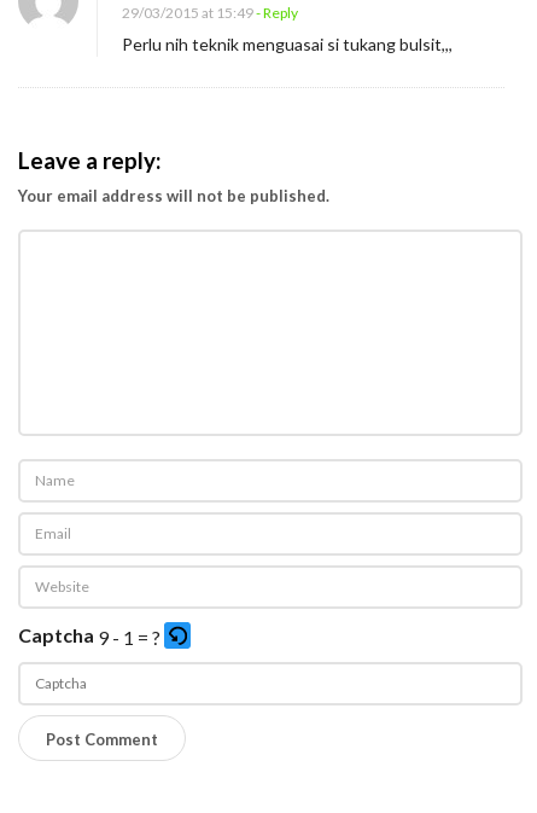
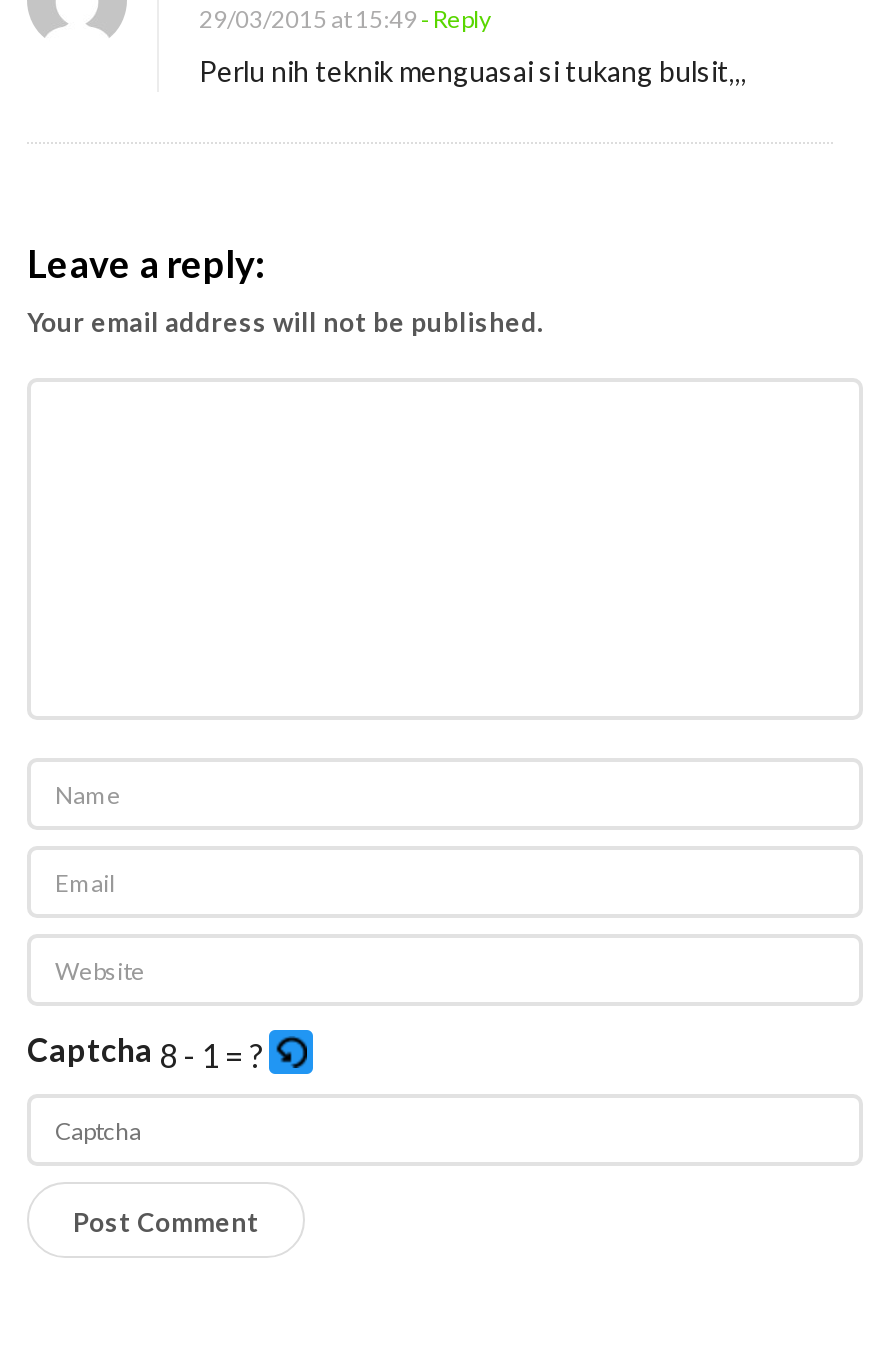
[18,623,160,649] Captcha 9 - 1 = ? -> [27,1031,263,1074] Captcha 8 - 1 = ?

